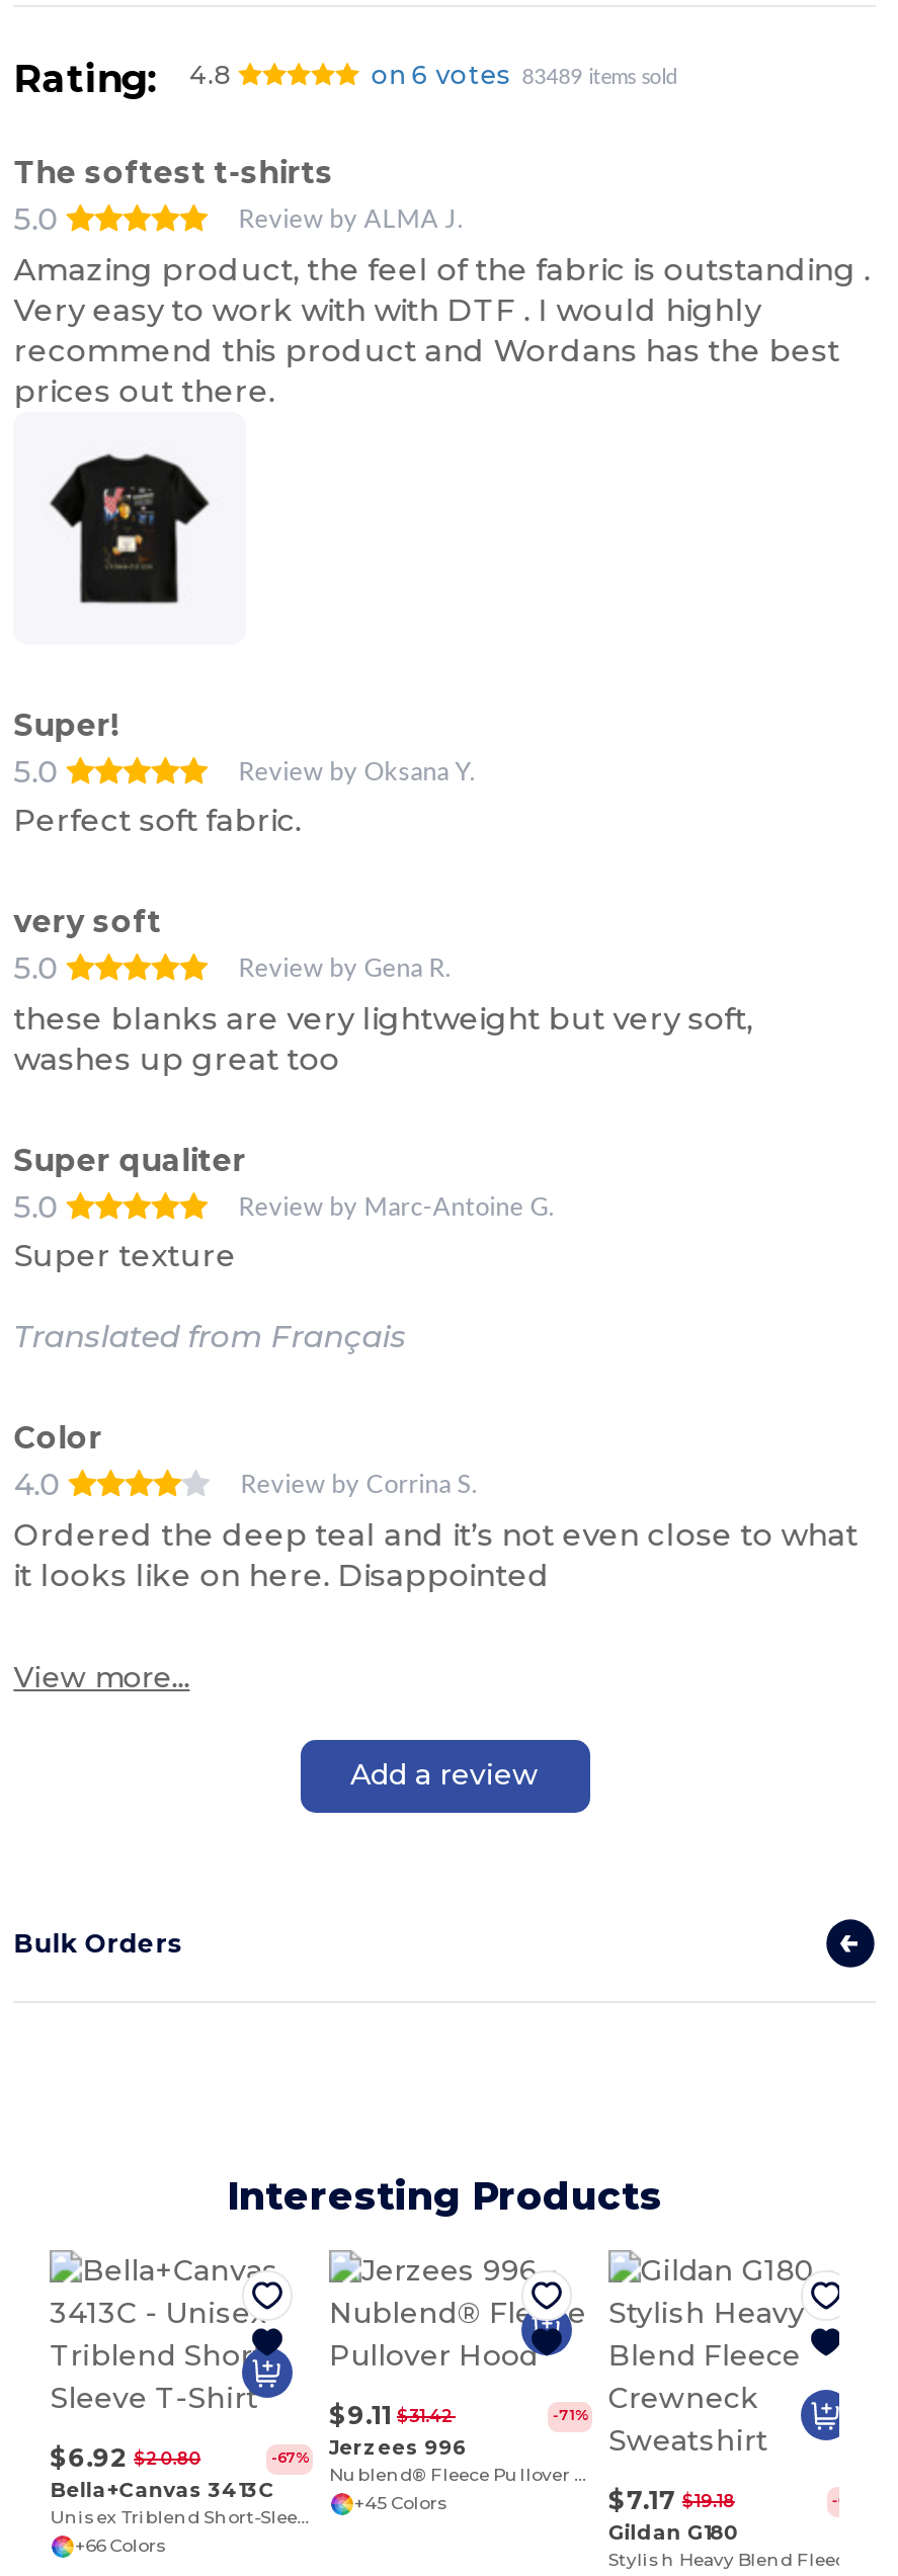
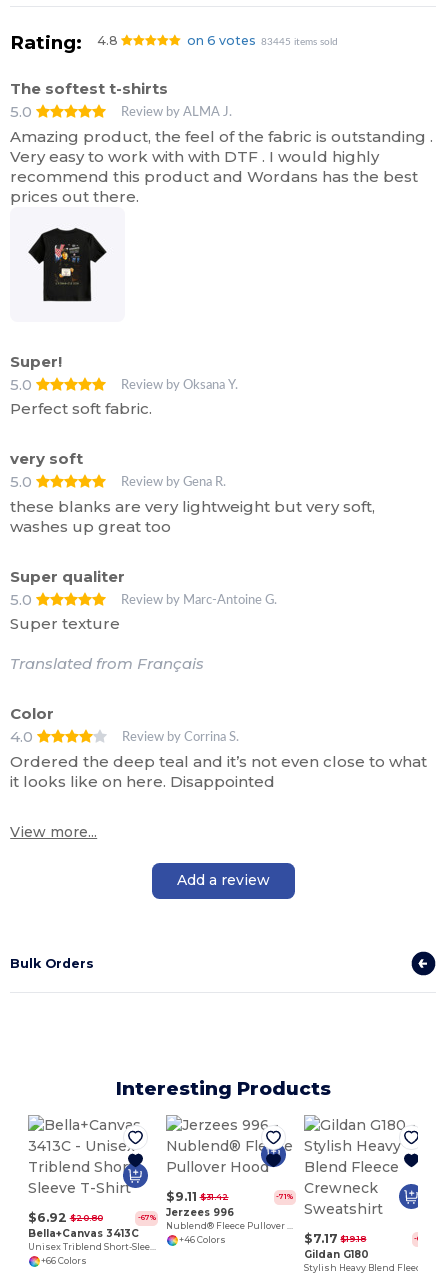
[371,61,678,91] on 6 votes 83489 items sold -> [187,33,338,48] on 6 votes 83445 items sold
[354,2494,450,2514] +45 Colors -> [178,1235,225,1245] +46 Colors

